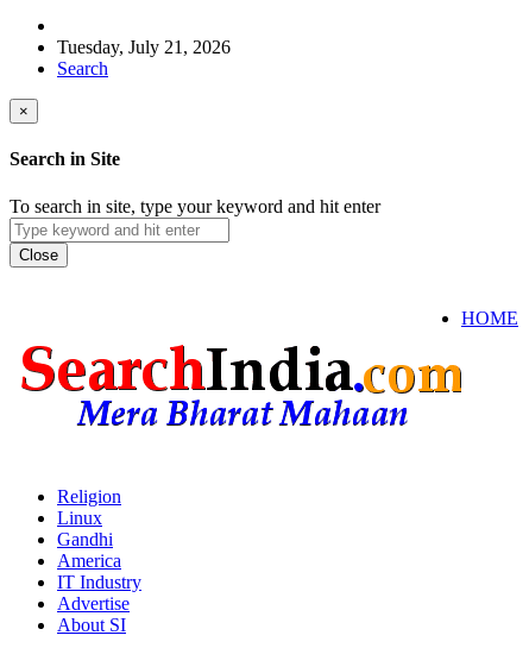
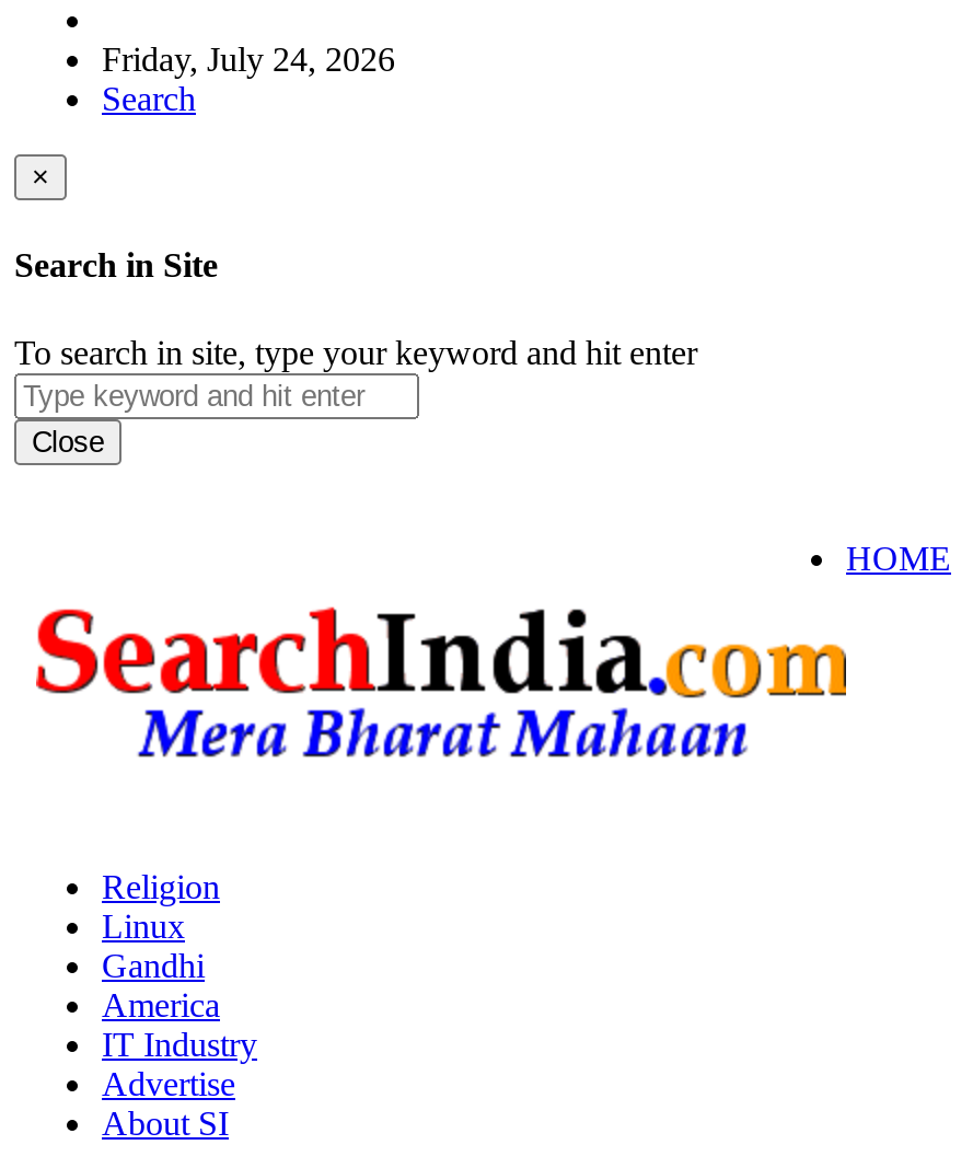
[57,37,231,57] Tuesday, July 21, 2026 -> [102,41,395,78] Friday, July 24, 2026

